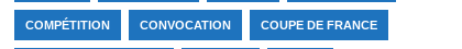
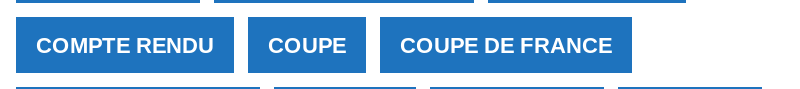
[25,19,231,32] COMPÉTITION | CONVOCATION -> [36,33,346,57] COMPTE RENDU | COUPE

